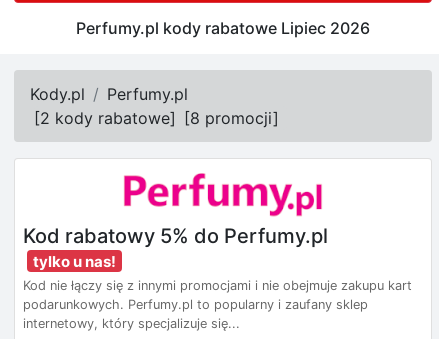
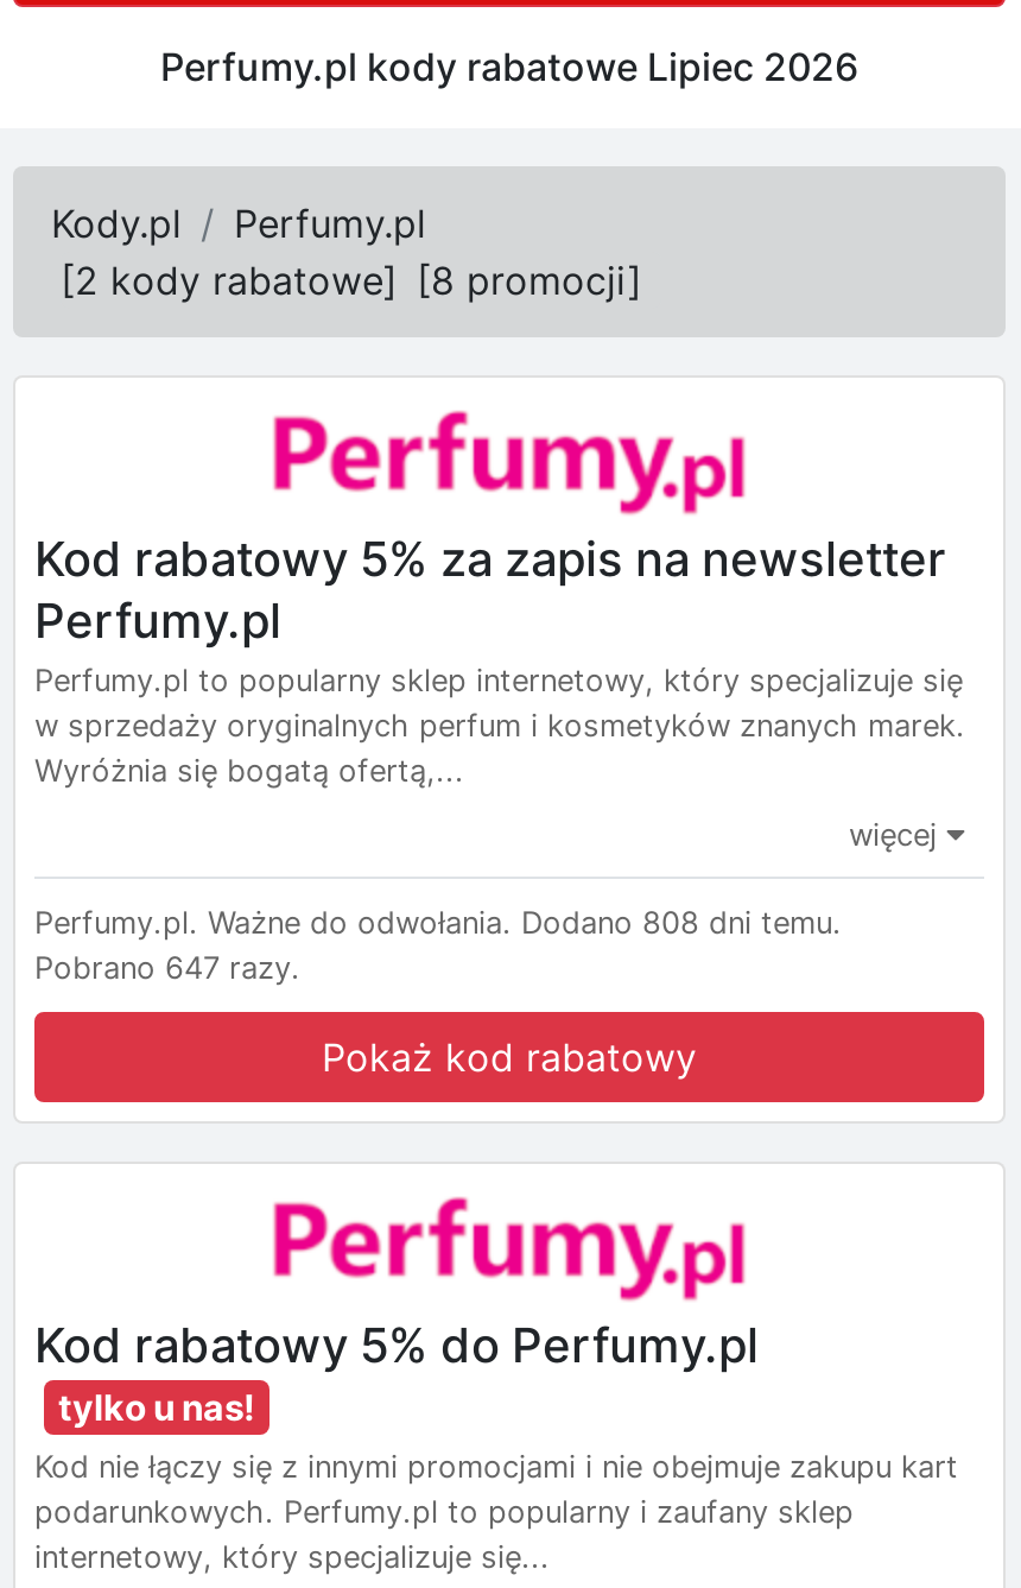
none -> [34,531,965,1082] Kod rabatowy 5% za zapis na newsletter | Perfumy.pl | Perfumy.pl to popularny sklep internetowy, który specjalizuje się | w sprzedaży oryginalnych perfum i kosmetyków znanych marek. | Wyróżnia się bogatą ofertą,... | więcej | Perfumy.pl. Ważne do odwołania. Dodano 808 dni temu. | Pobrano 647 razy. | Pokaż kod rabatowy

